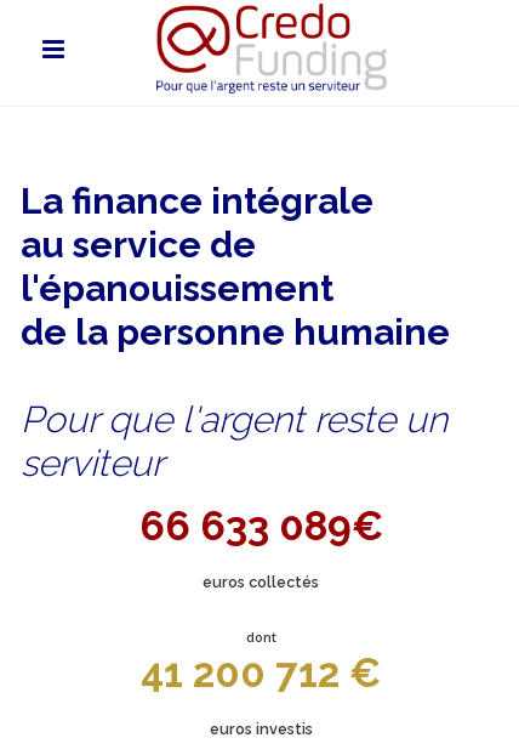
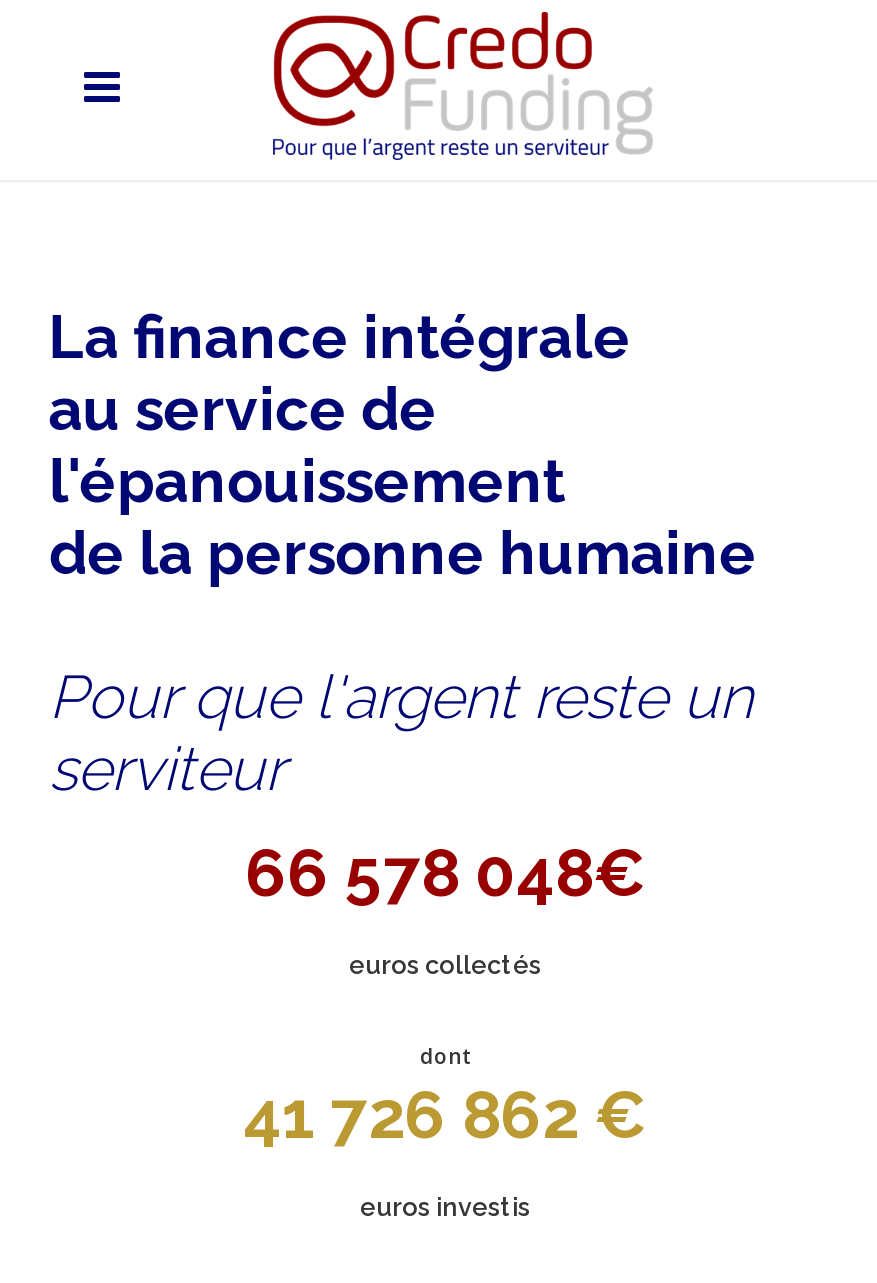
[139,503,383,550] 66 633 089€ -> [245,834,645,912] 66 578 048€
[141,650,381,697] 41 200 712 € -> [244,1076,646,1154] 41 726 862 €

